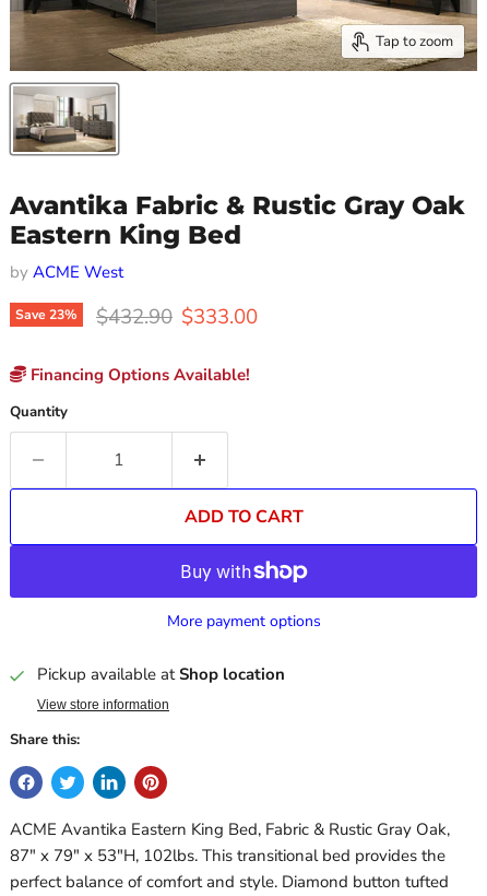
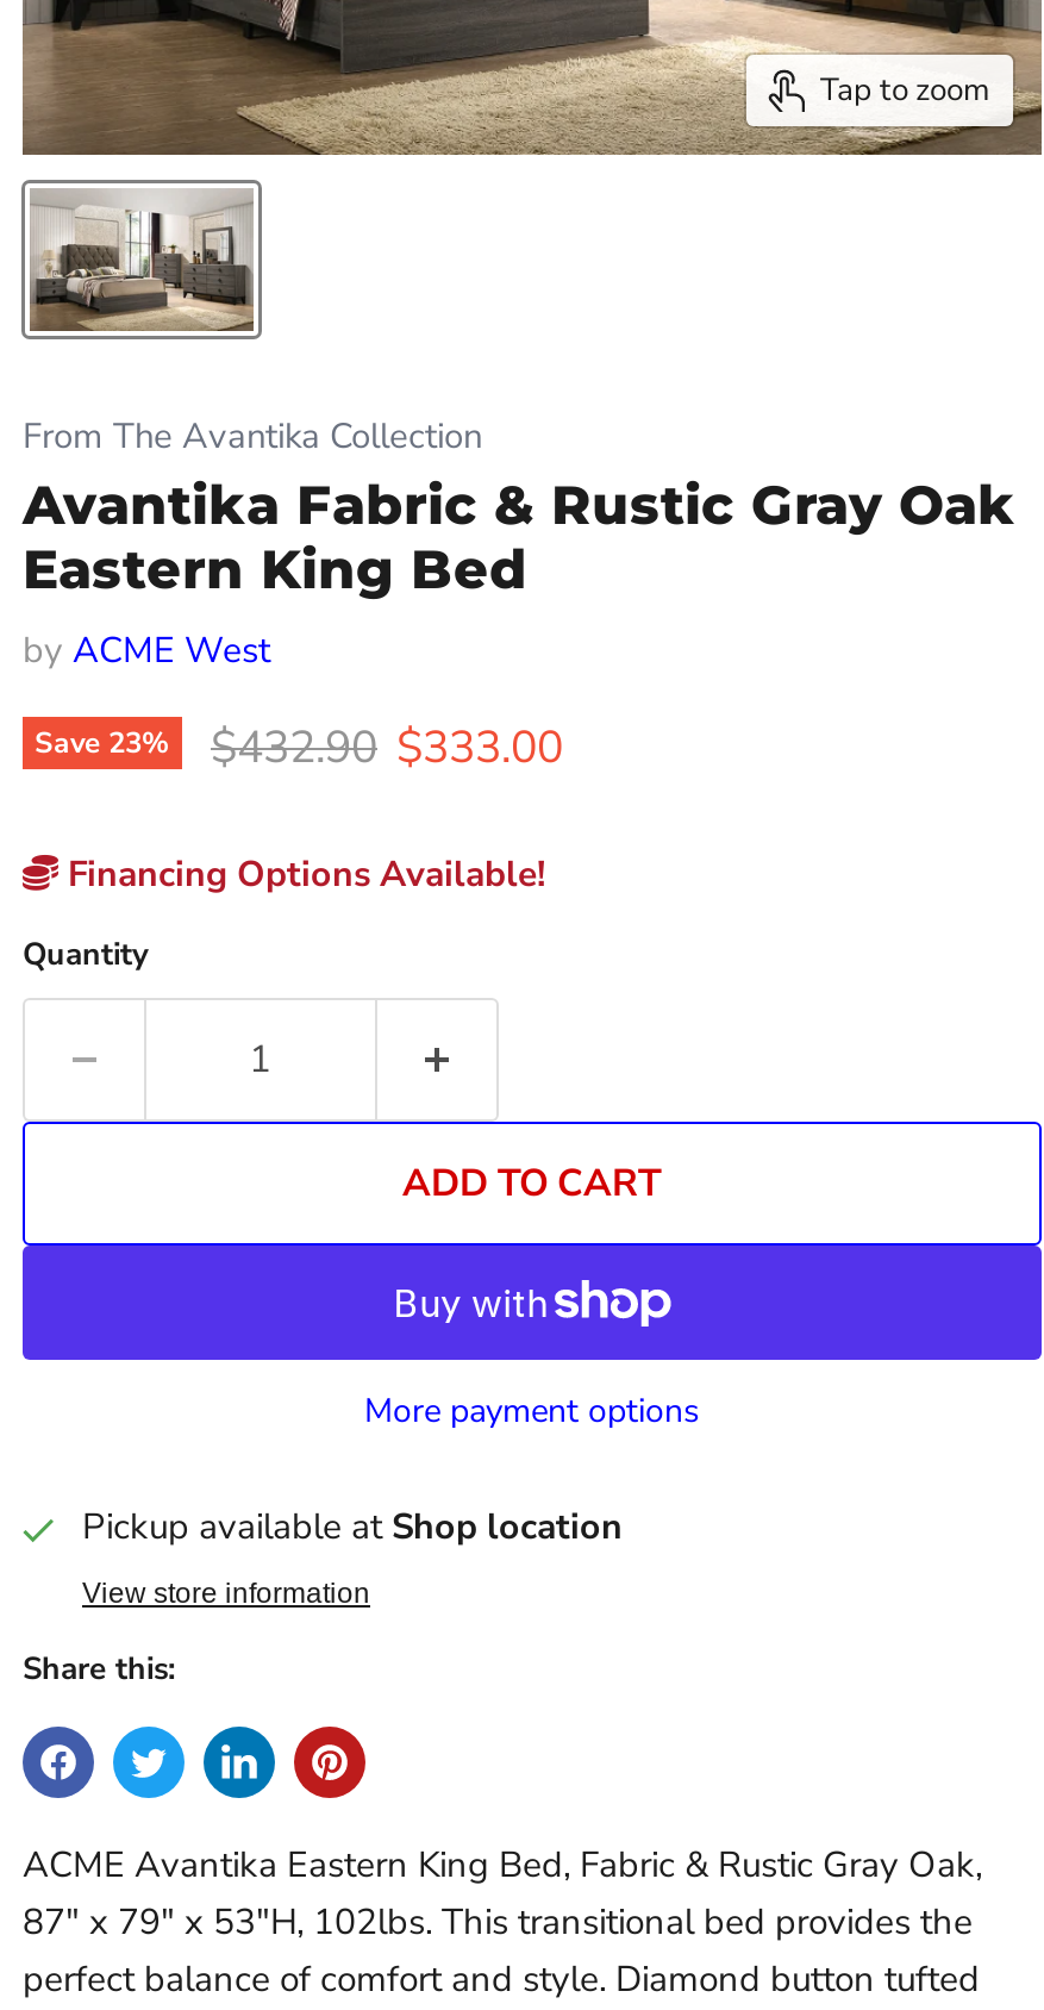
none -> [23,412,482,460] From The Avantika Collection

